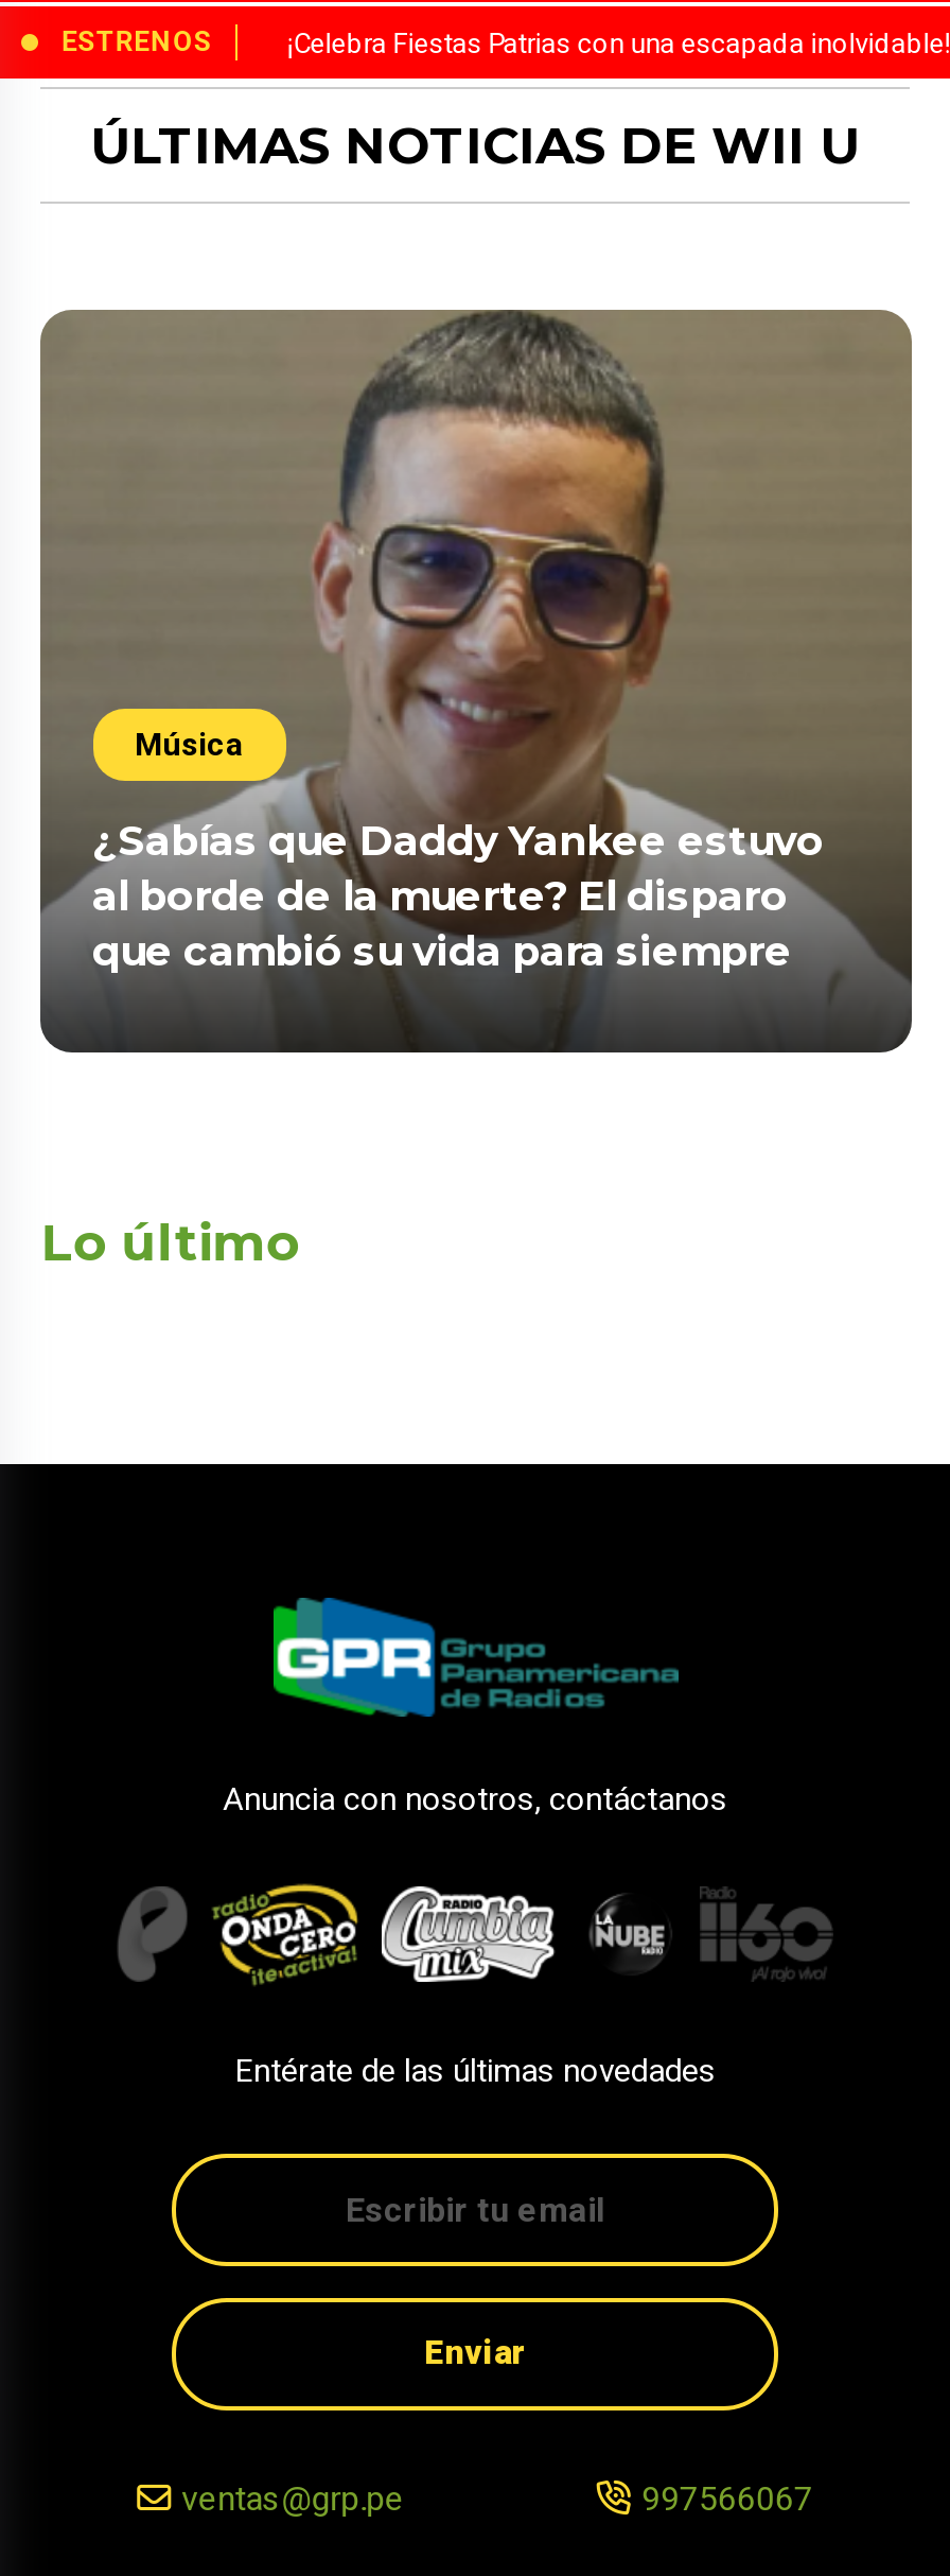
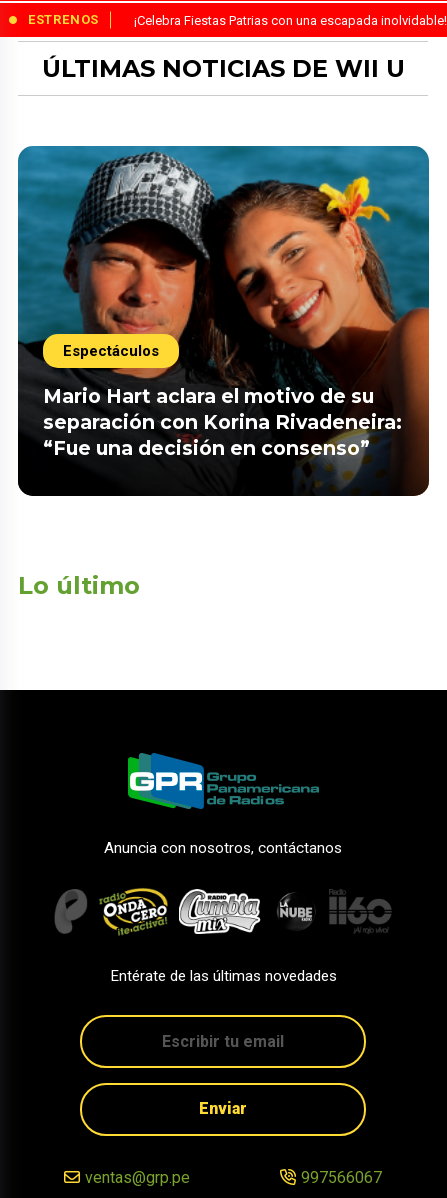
[38,308,914,1052] [image] | Música -> [17,145,430,495] [image] | Espectáculos
[92,816,824,977] ¿Sabías que Daddy Yankee estuvo | al borde de la muerte? El disparo | que cambió su vida para siempre -> [42,384,401,460] Mario Hart aclara el motivo de su | separación con Korina Rivadeneira: | “Fue una decisión en consenso”

